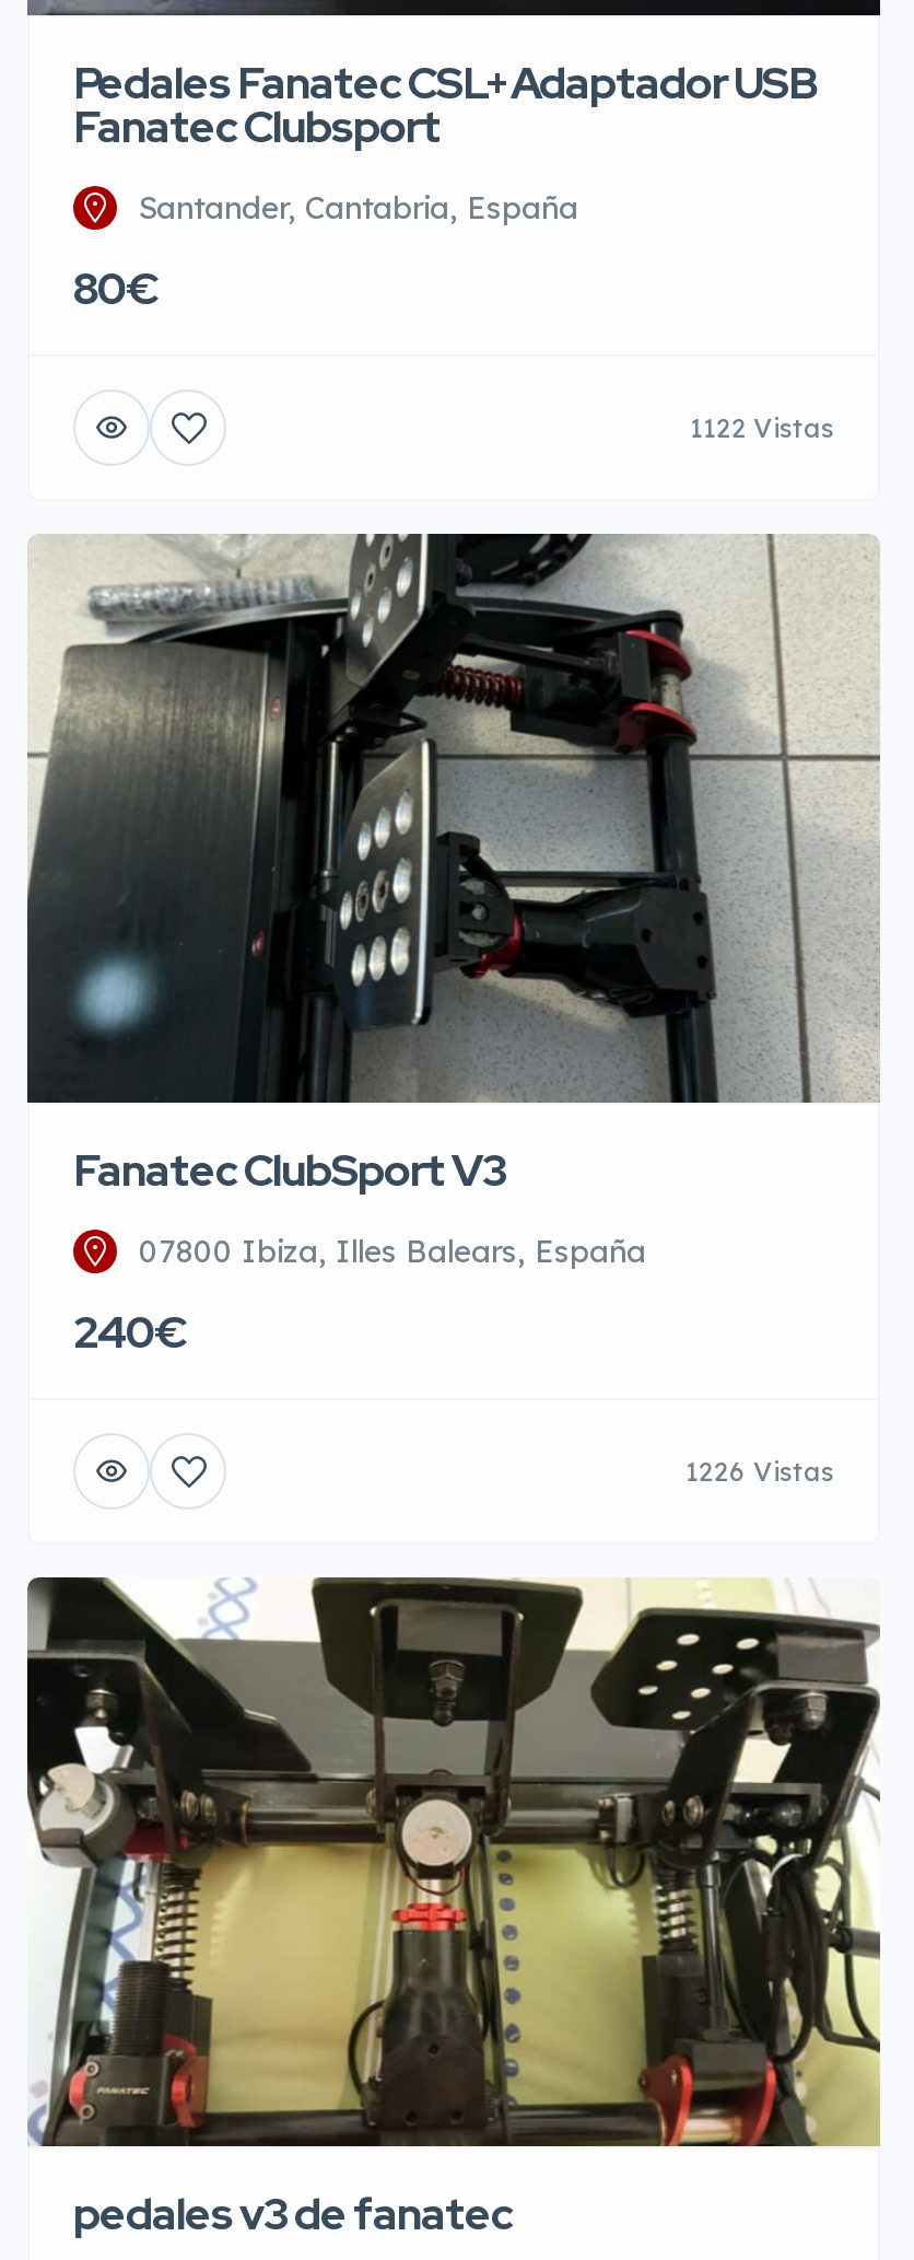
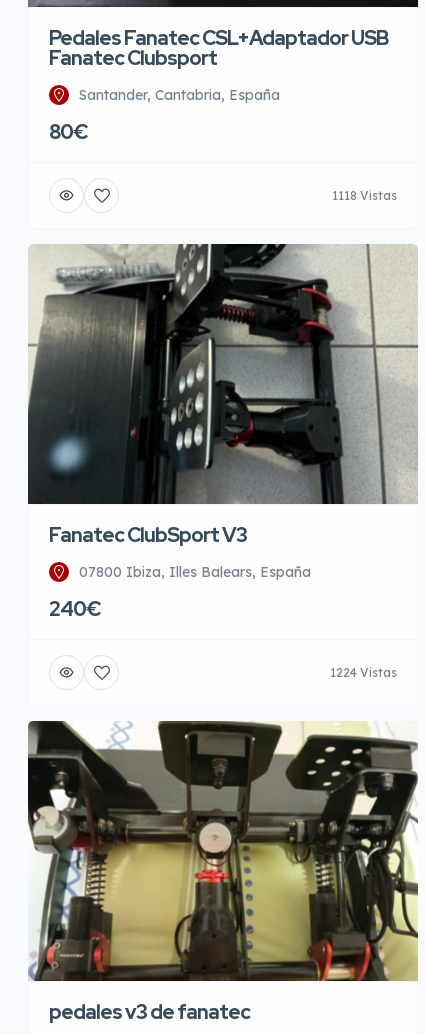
[690,410,834,443] 1122 Vistas -> [332,187,397,202] 1118 Vistas
[685,1454,834,1487] 1226 Vistas -> [330,664,397,679] 1224 Vistas

